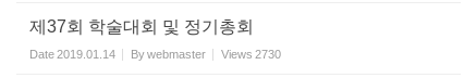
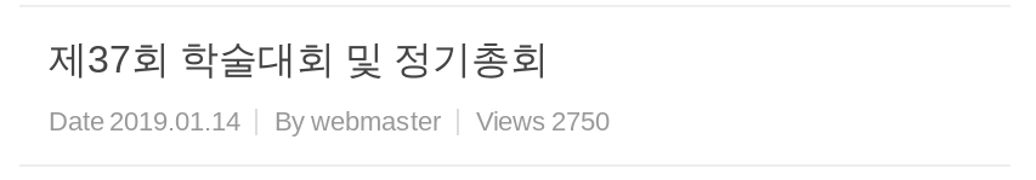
[29,47,281,60] Date 2019.01.14 By webmaster Views 2730 -> [49,105,610,134] Date 2019.01.14 By webmaster Views 2750

